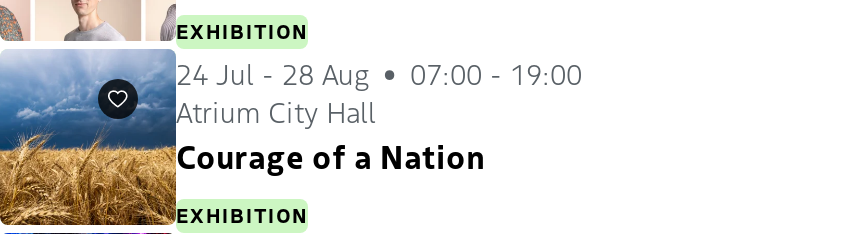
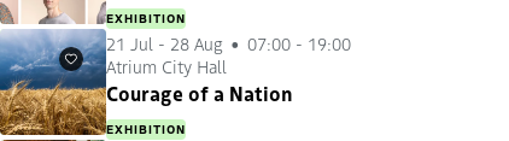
[176,52,582,92] 24 Jul - 28 Aug 07:00 - 19:00 -> [106,32,351,56] 21 Jul - 28 Aug 07:00 - 19:00

